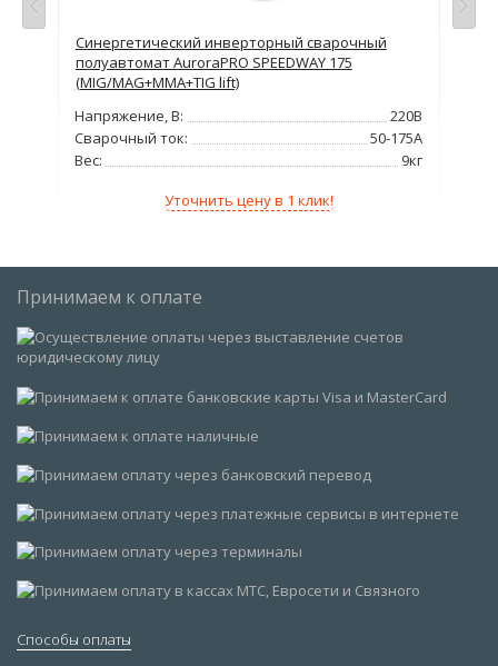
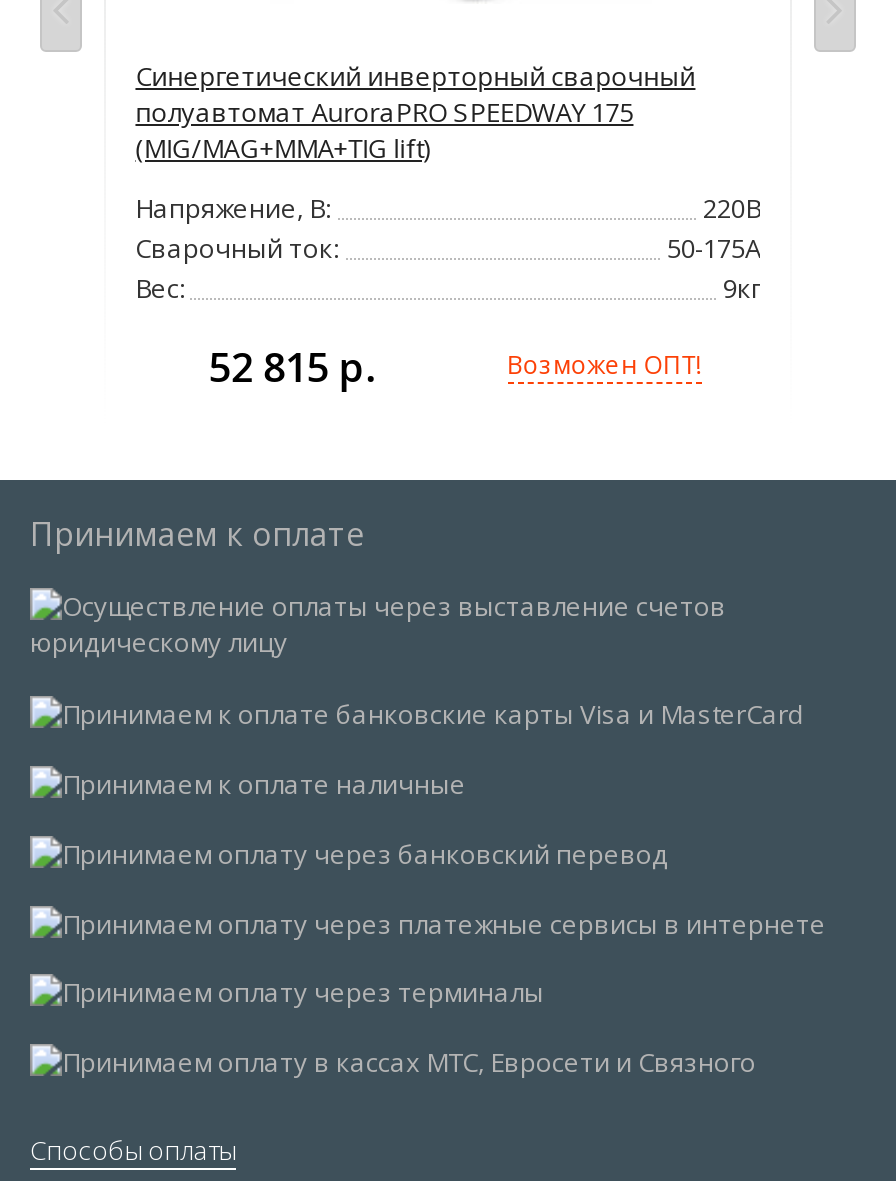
[165,190,333,210] Уточнить цену в 1 клик! -> [209,340,701,394] 52 815 р. | Возможен ОПТ!

